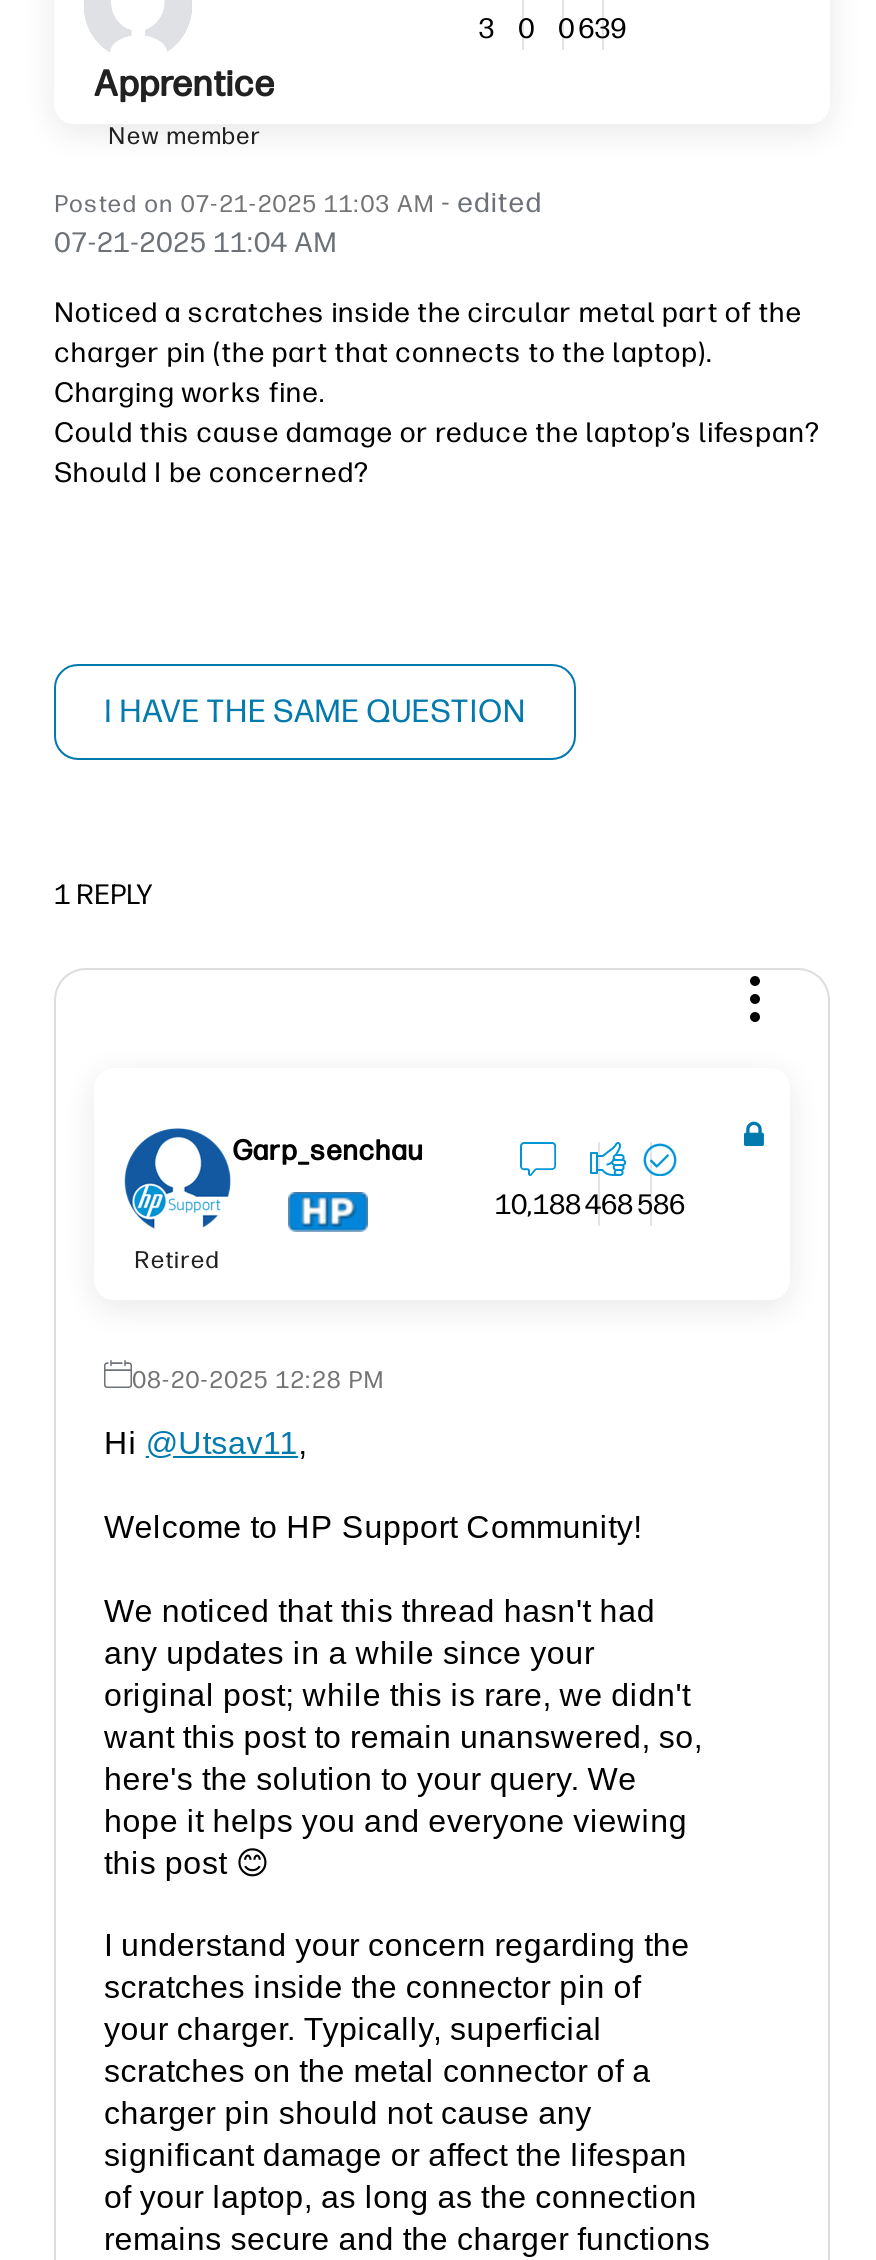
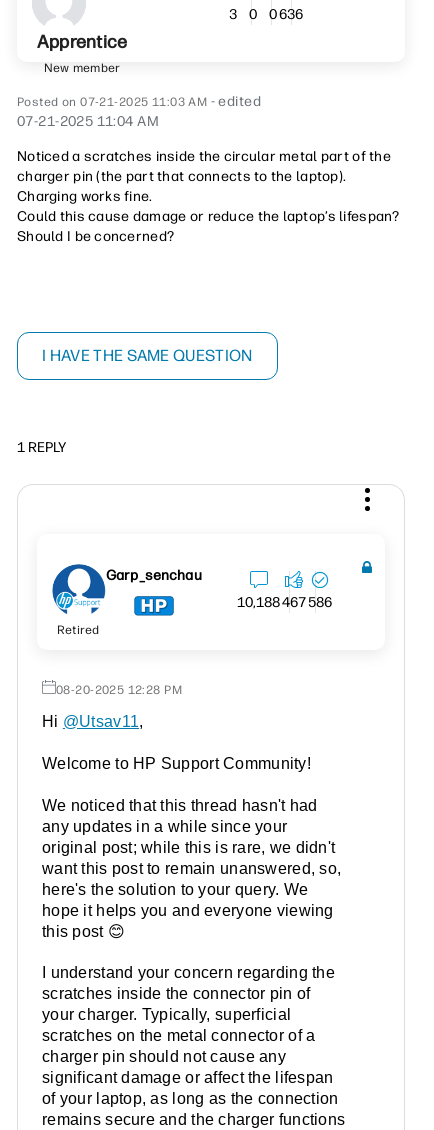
[478,11,626,46] 3 0 0 639 -> [229,5,303,23] 3 0 0 636
[495,1188,685,1222] 10,188 468 586 -> [237,594,332,611] 10,188 467 586

